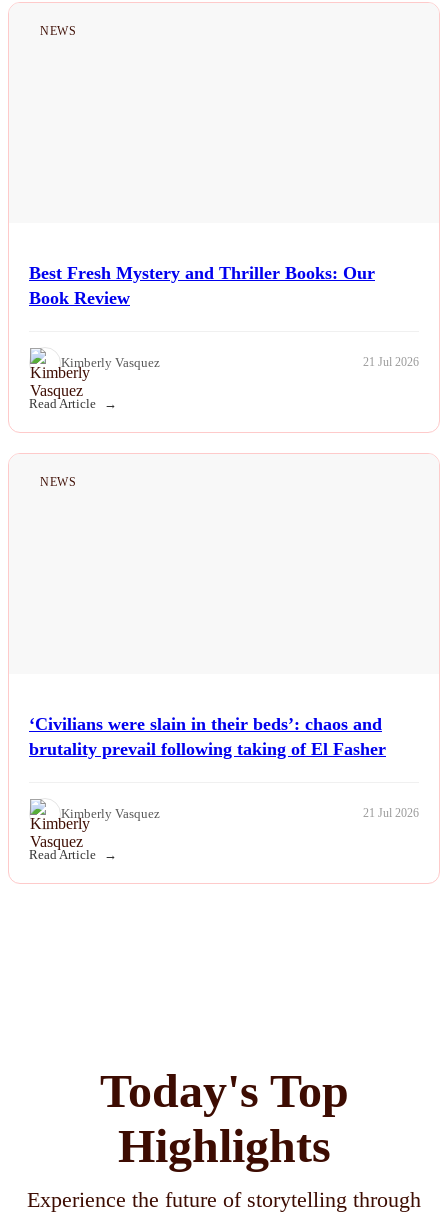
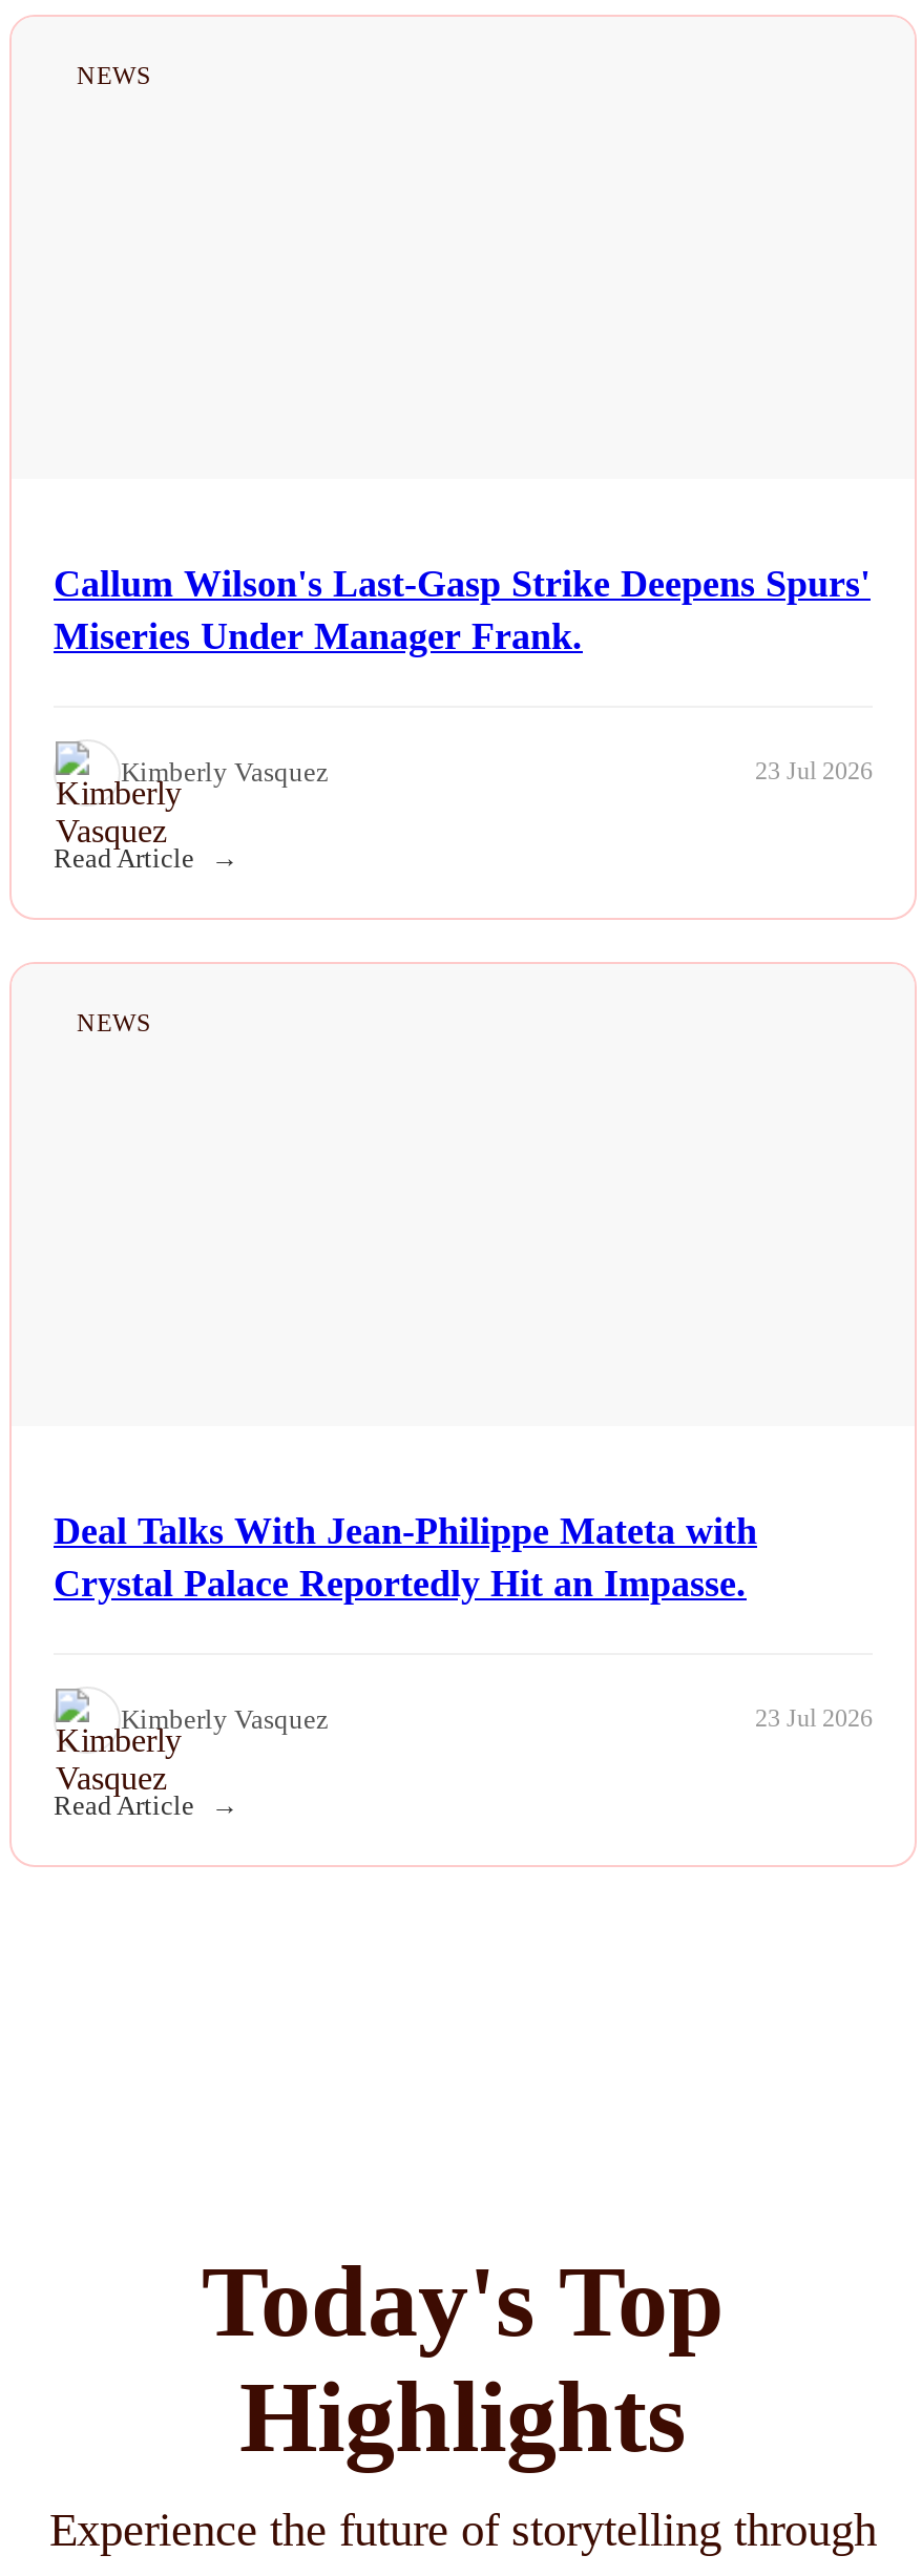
[29,263,375,308] Best Fresh Mystery and Thriller Books: Our | Book Review -> [54,562,871,657] Callum Wilson's Last-Gasp Strike Deepens Spurs' | Miseries Under Manager Frank.
[363,355,419,369] 21 Jul 2026 -> [755,756,873,786] 23 Jul 2026
[29,714,386,759] ‘Civilians were slain in their beds’: chaos and | brutality prevail following taking of El Fasher -> [54,1509,757,1604] Deal Talks With Jean-Philippe Mateta with | Crystal Palace Reportedly Hit an Impasse.
[363,806,419,820] 21 Jul 2026 -> [755,1704,873,1733] 23 Jul 2026

